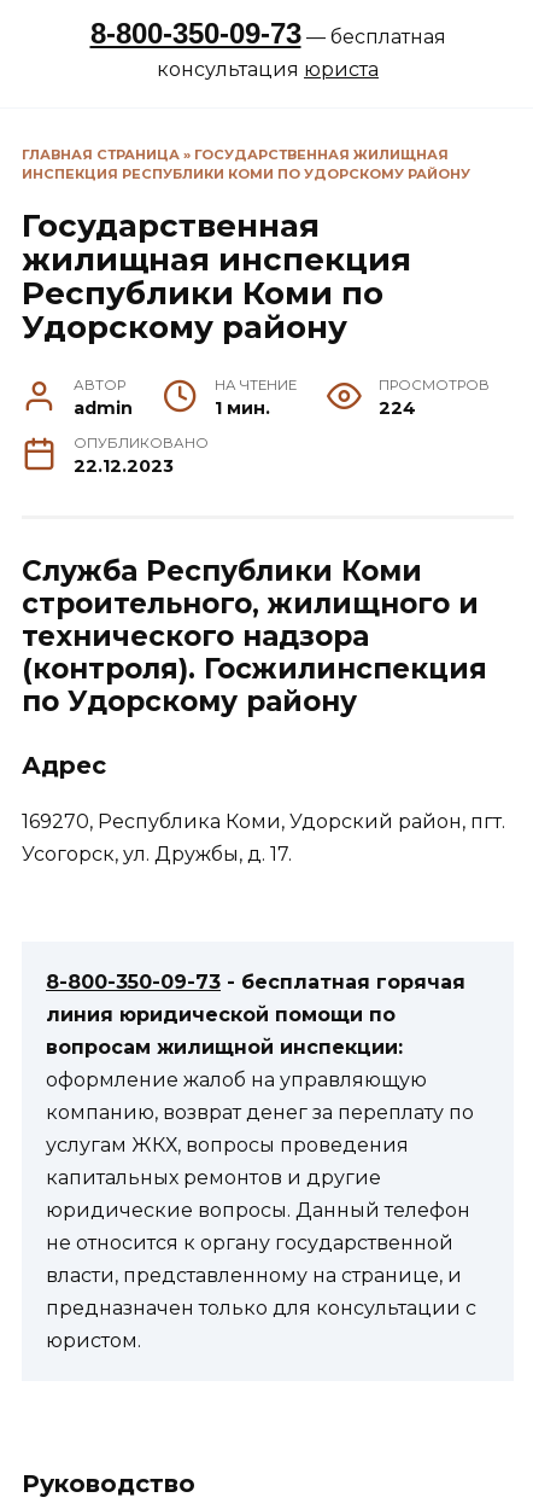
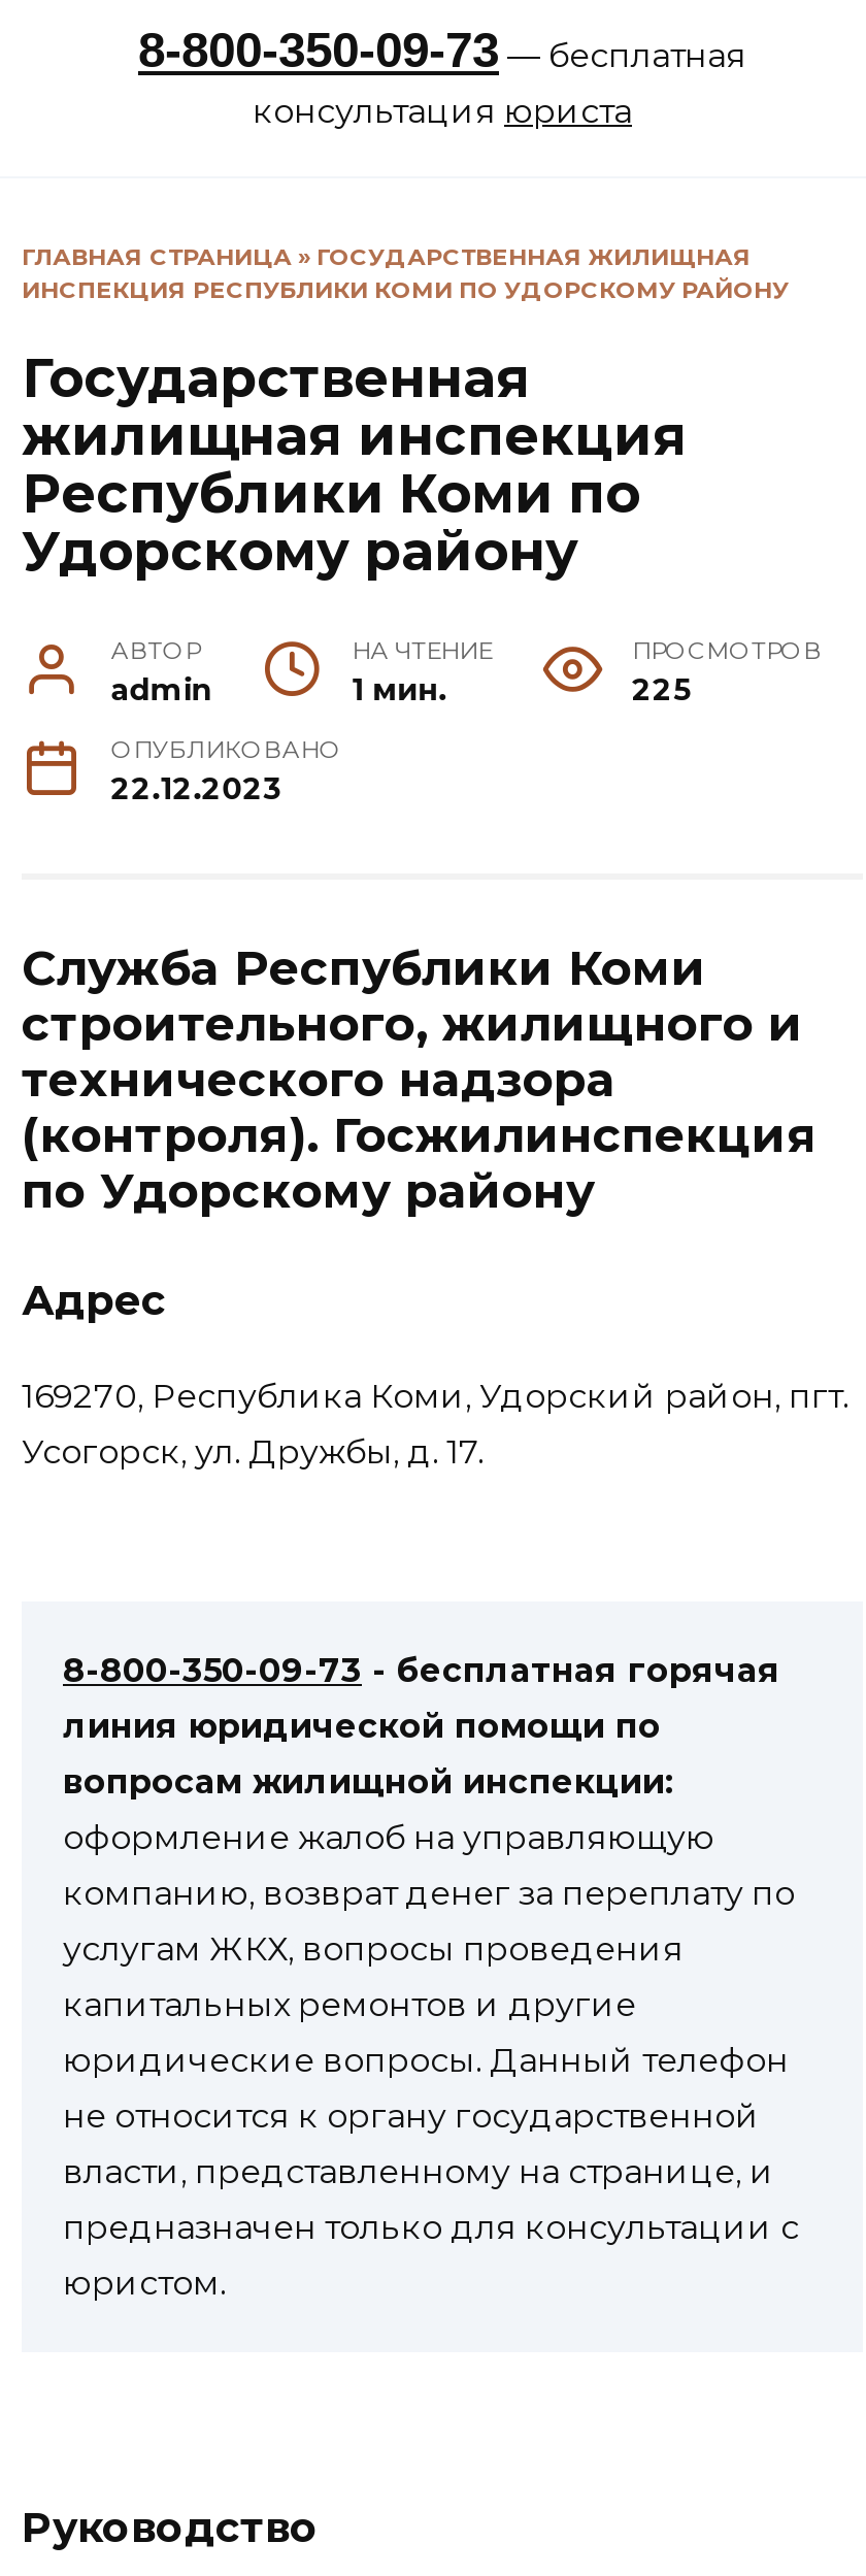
[379,397,416,419] 224 -> [632,671,692,708] 225

